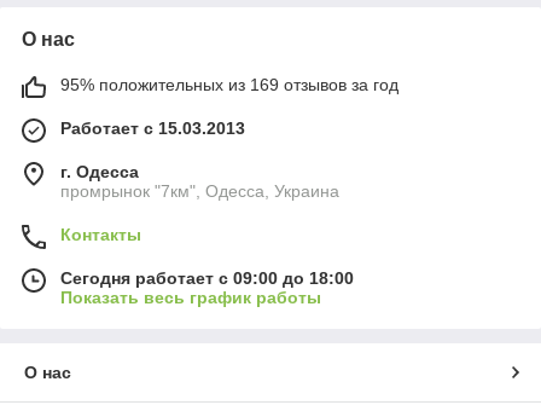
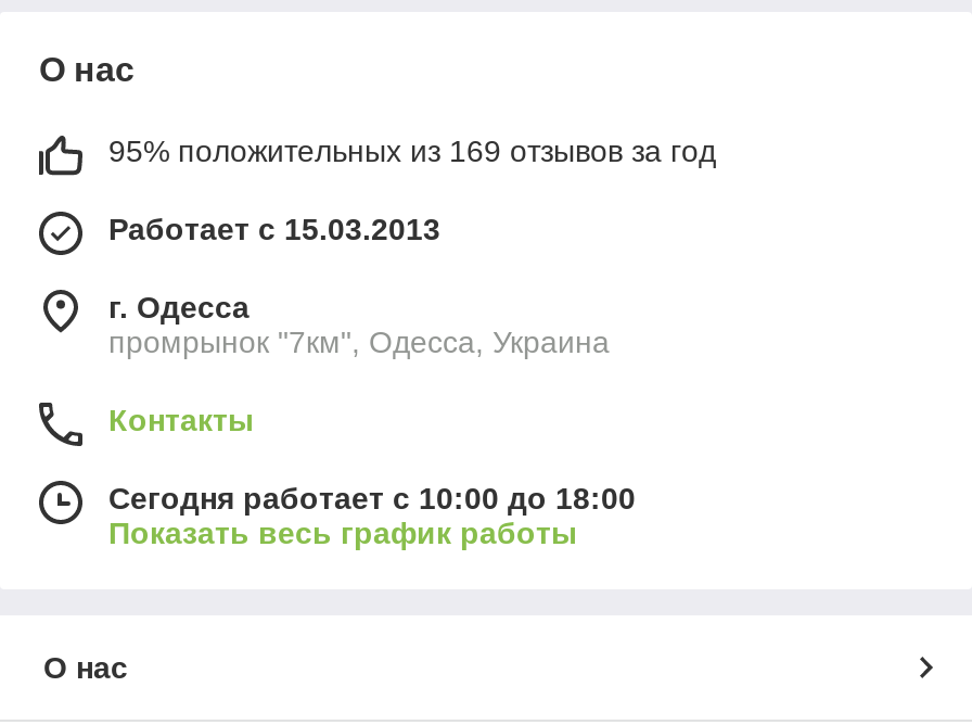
[60,268,354,287] Сегодня работает с 09:00 до 18:00 -> [108,480,636,515] Сегодня работает с 10:00 до 18:00

